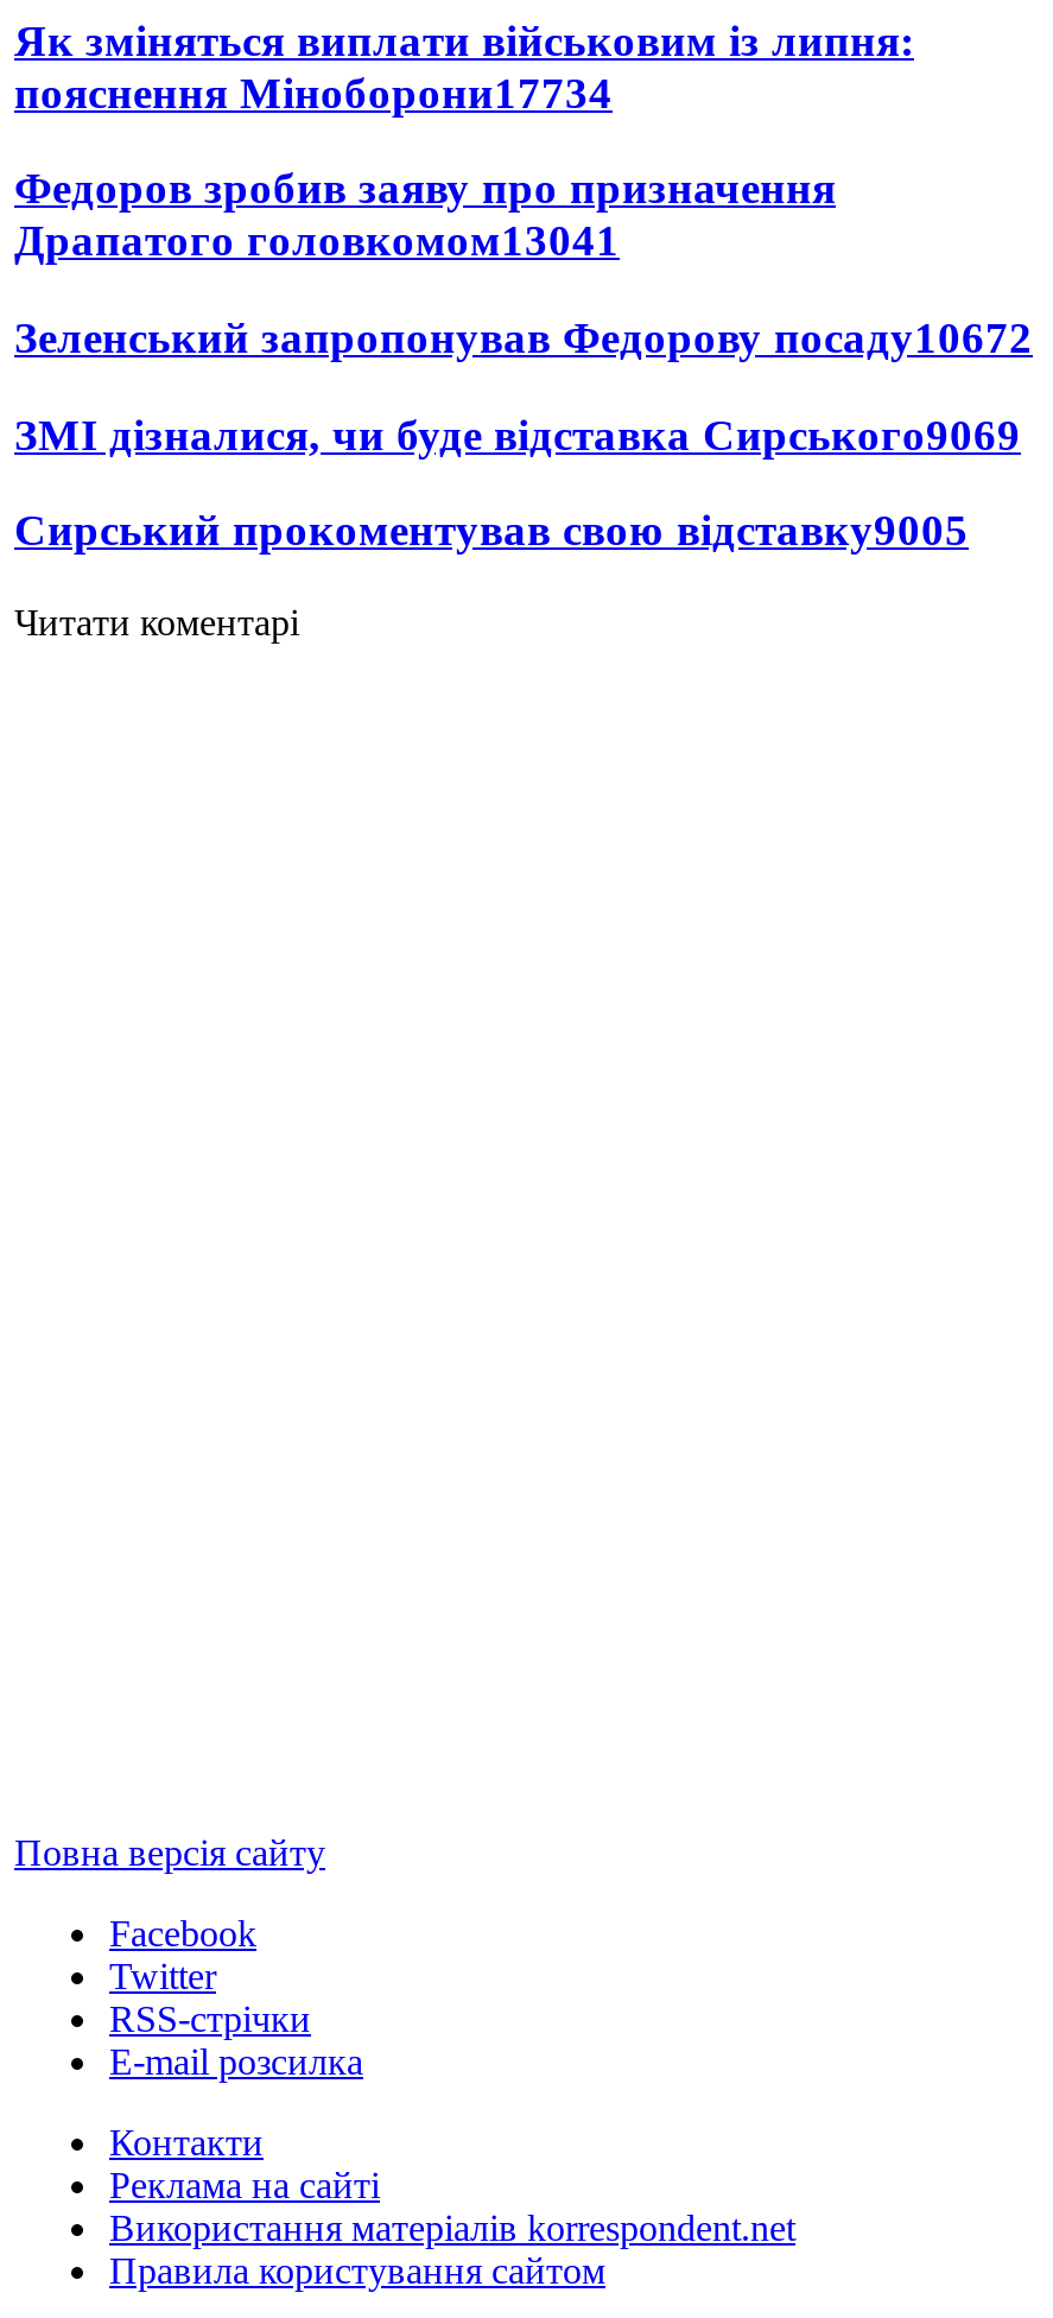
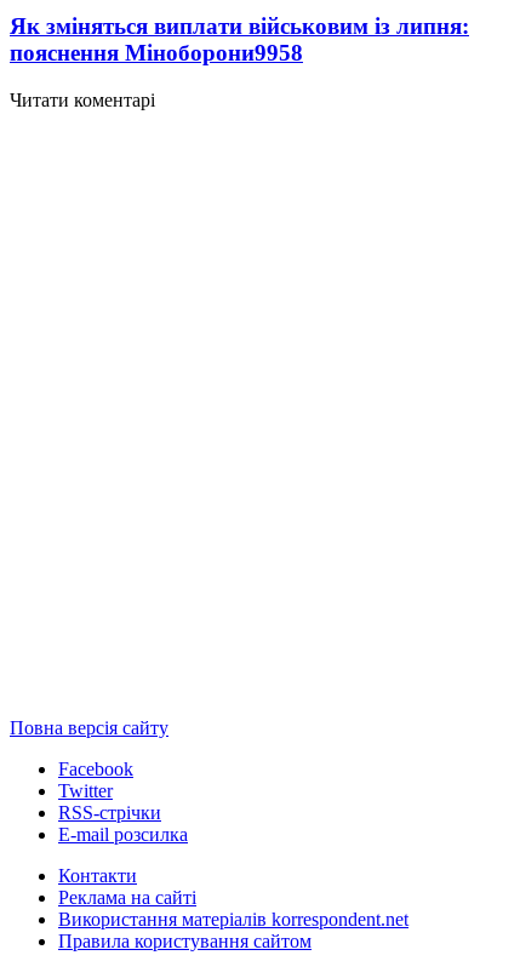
[14,67,1033,556] пояснення Міноборони17734 | Федоров зробив заяву про призначення | Драпатого головкомом13041 | Зеленський запропонував Федорову посаду10672 | ЗМІ дізналися, чи буде відставка Сирського9069 | Сирський прокоментував свою відставку9005 -> [10,40,303,65] пояснення Міноборони9958

